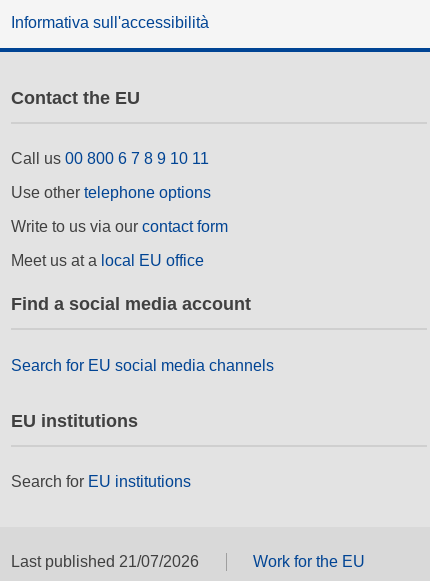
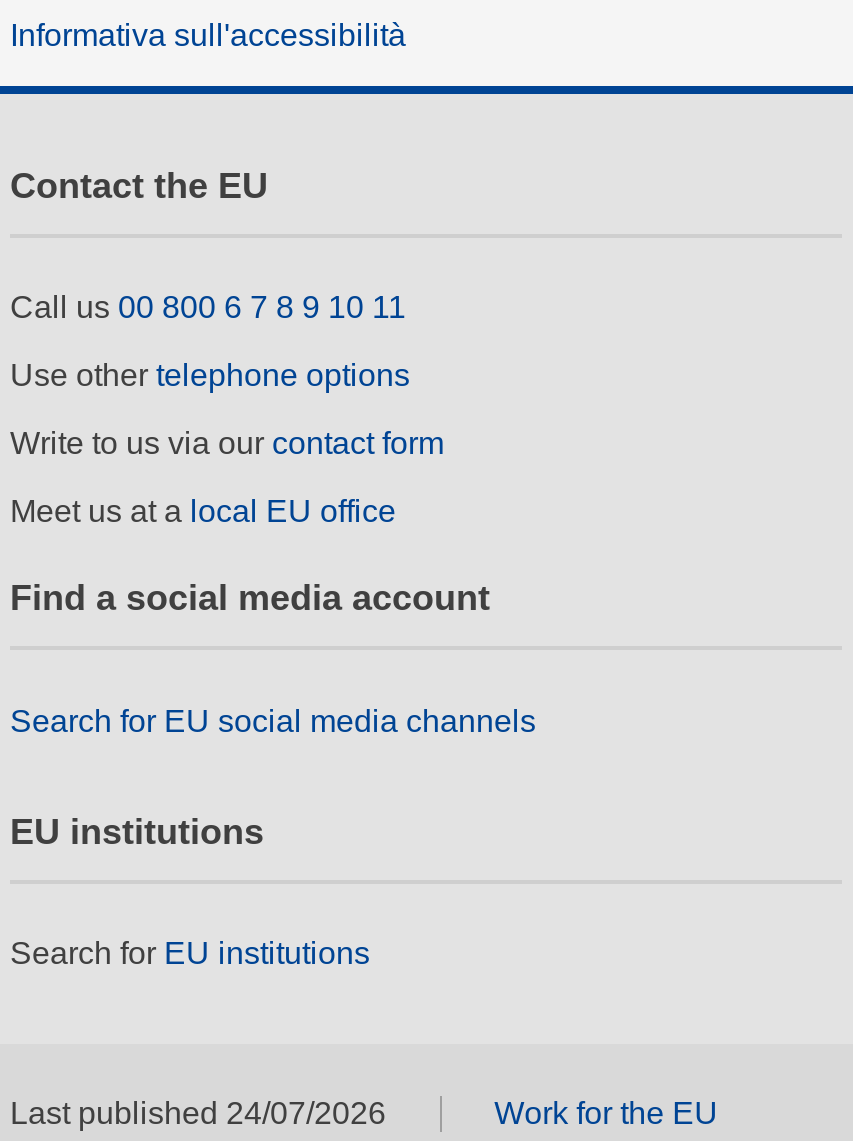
[11,553,199,570] Last published 21/07/2026 -> [10,1097,386,1131] Last published 24/07/2026

